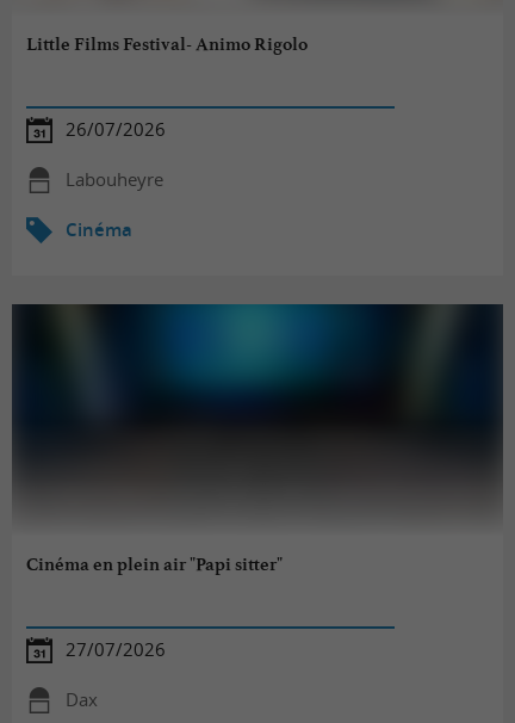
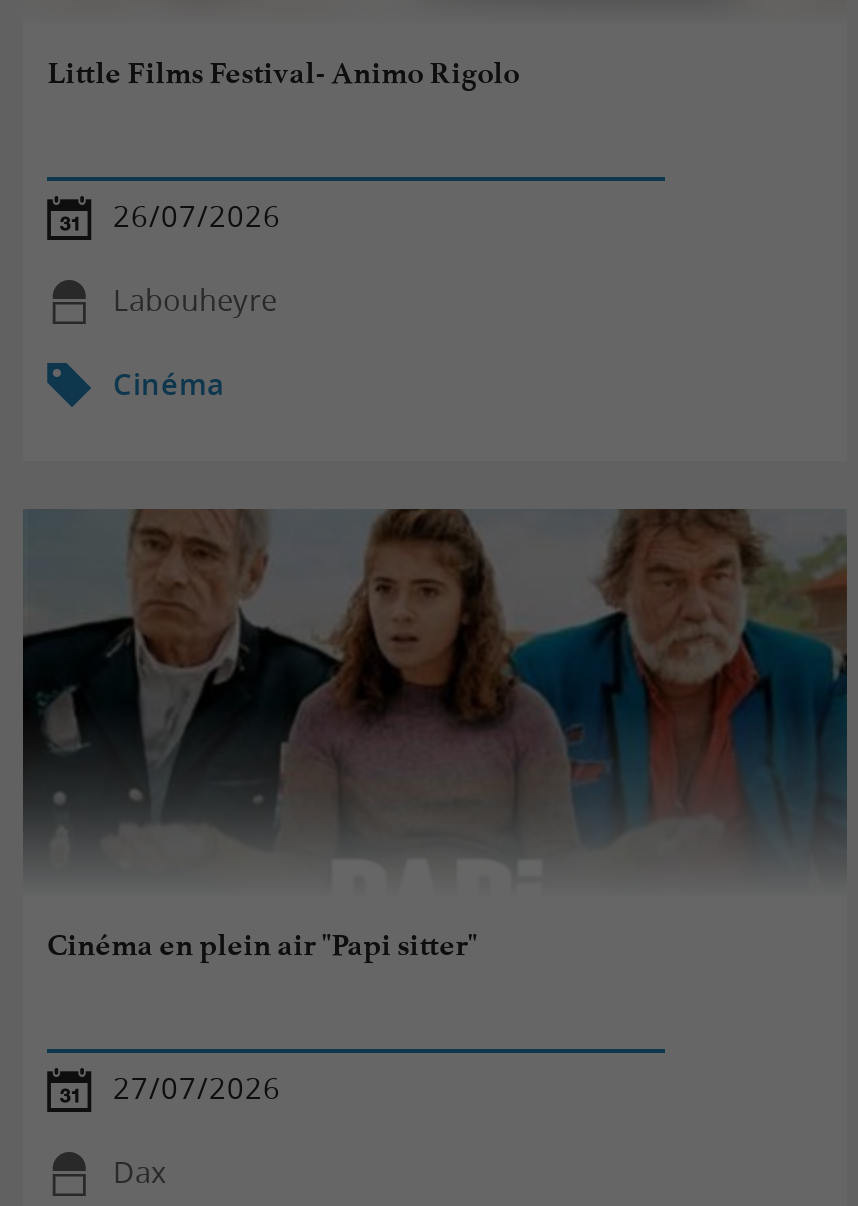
[11,303,504,525] [image] -> [21,507,849,877] [image]

